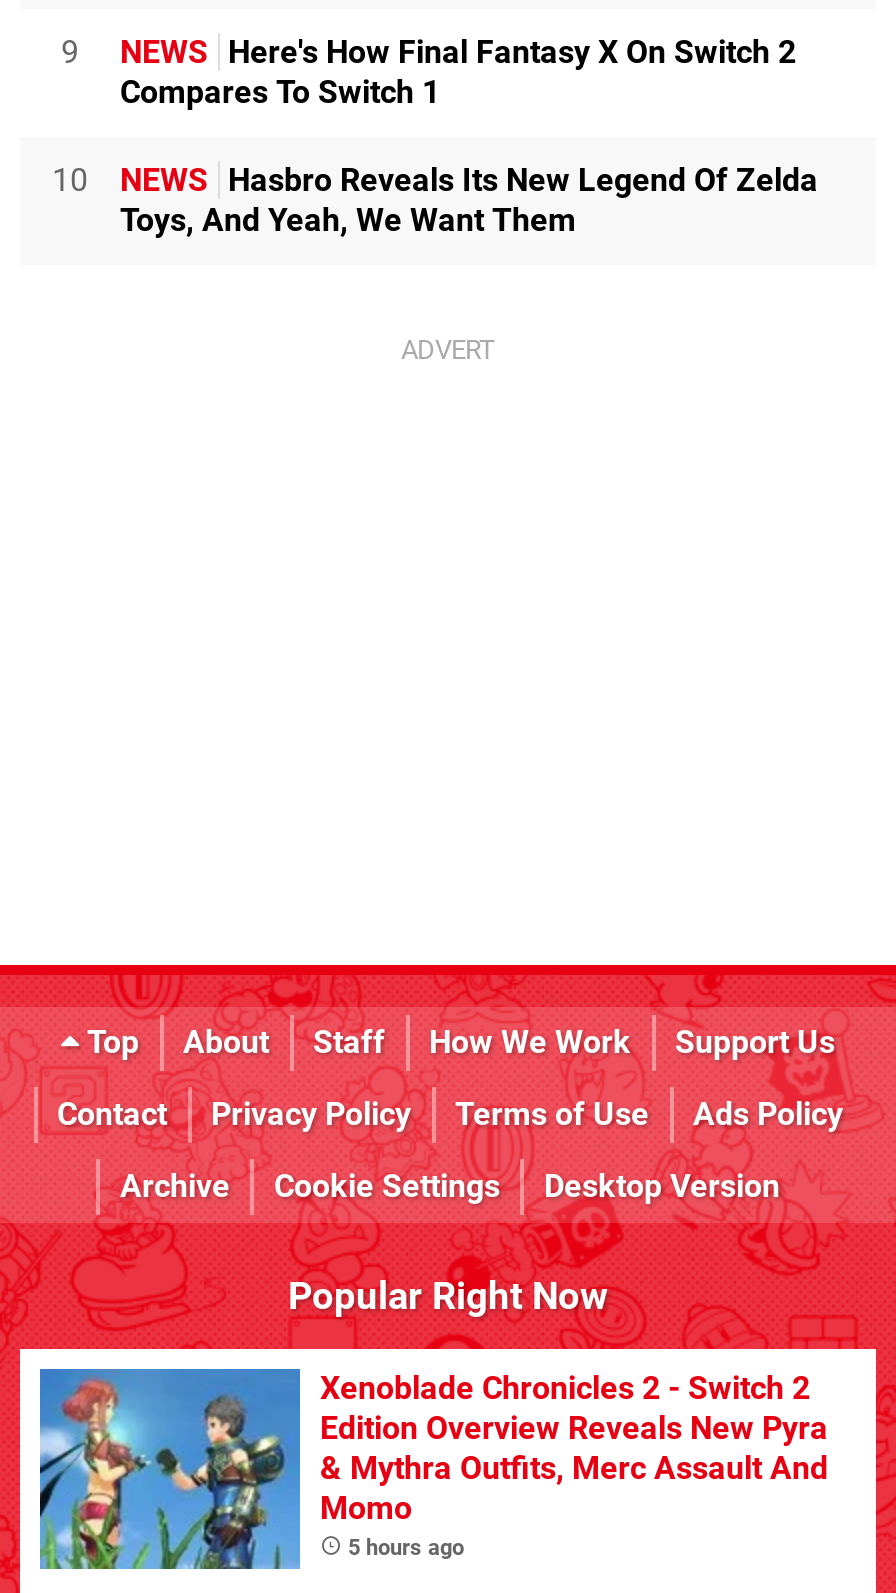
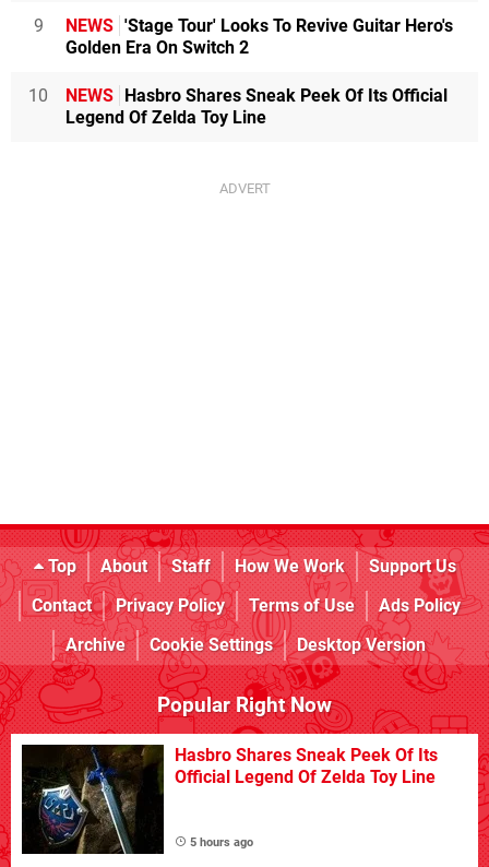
[120,33,796,111] NEWS Here's How Final Fantasy X On Switch 2 | Compares To Switch 1 -> [65,15,453,58] NEWS 'Stage Tour' Looks To Revive Guitar Hero's | Golden Era On Switch 2
[120,161,818,239] NEWS Hasbro Reveals Its New Legend Of Zelda | Toys, And Yeah, We Want Them -> [65,85,448,128] NEWS Hasbro Shares Sneak Peek Of Its Official | Legend Of Zelda Toy Line
[38,1367,828,1571] [image] | Xenoblade Chronicles 2 - Switch 2 | Edition Overview Reveals New Pyra | & Mythra Outfits, Merc Assault And | Momo -> [21,744,438,855] [image] | Hasbro Shares Sneak Peek Of Its | Official Legend Of Zelda Toy Line

